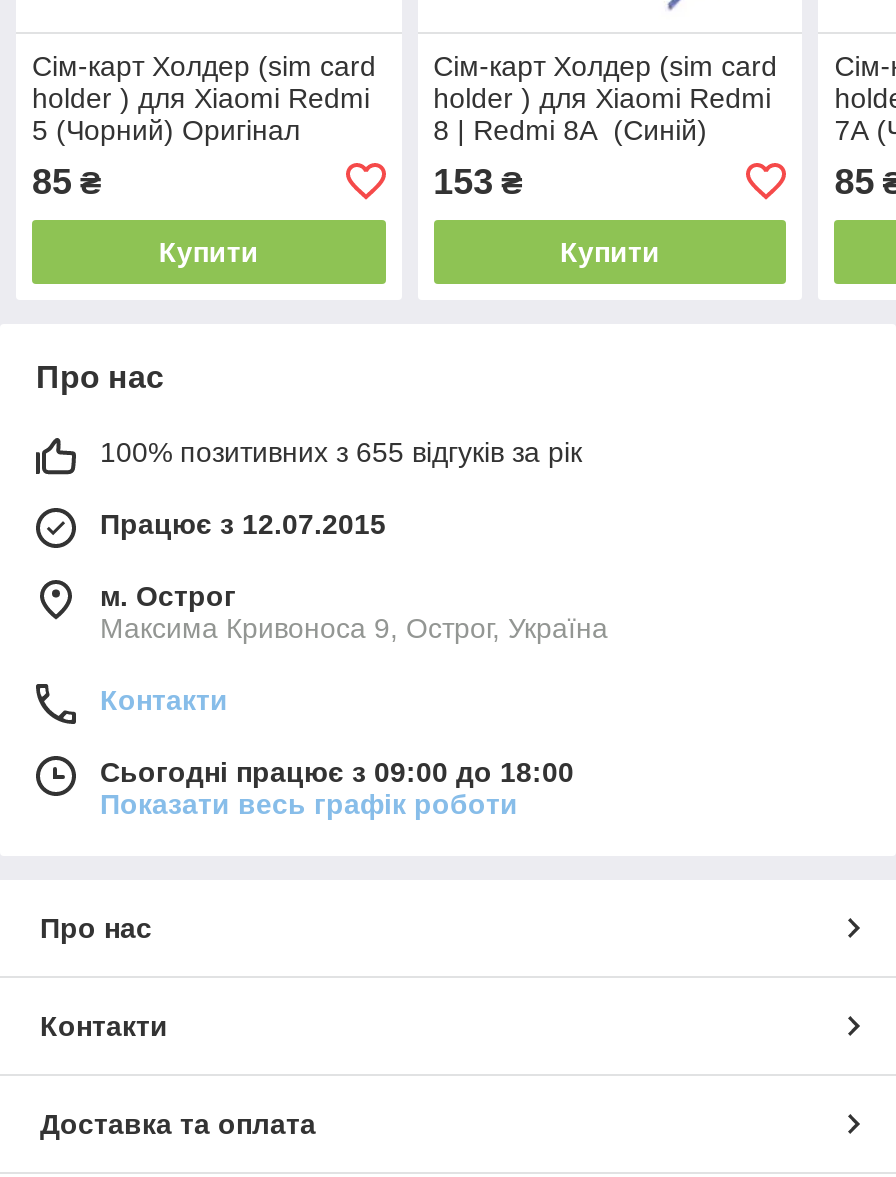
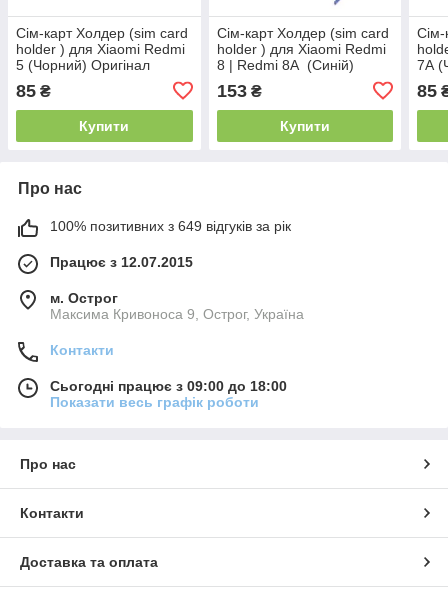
[100,436,582,468] 100% позитивних з 655 відгуків за рік -> [50,218,291,234] 100% позитивних з 649 відгуків за рік

